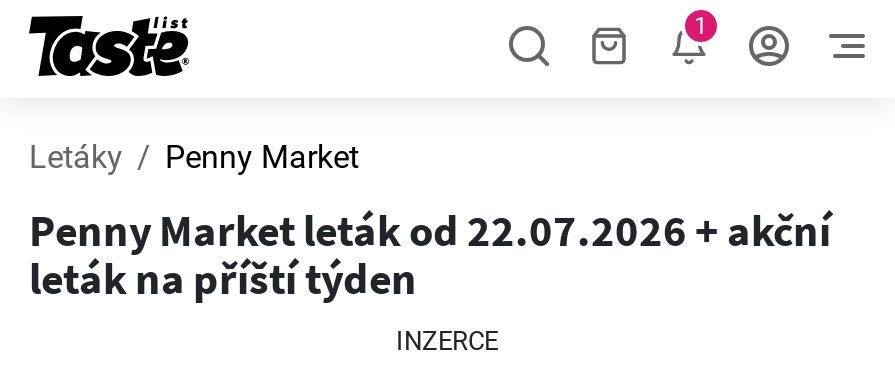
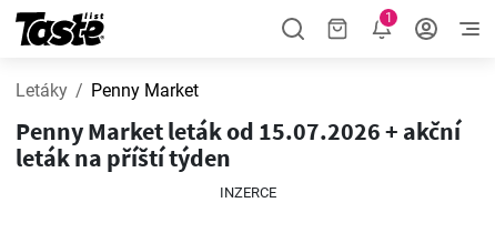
[29,202,831,258] Penny Market leták od 22.07.2026 + akční -> [16,115,461,146] Penny Market leták od 15.07.2026 + akční

